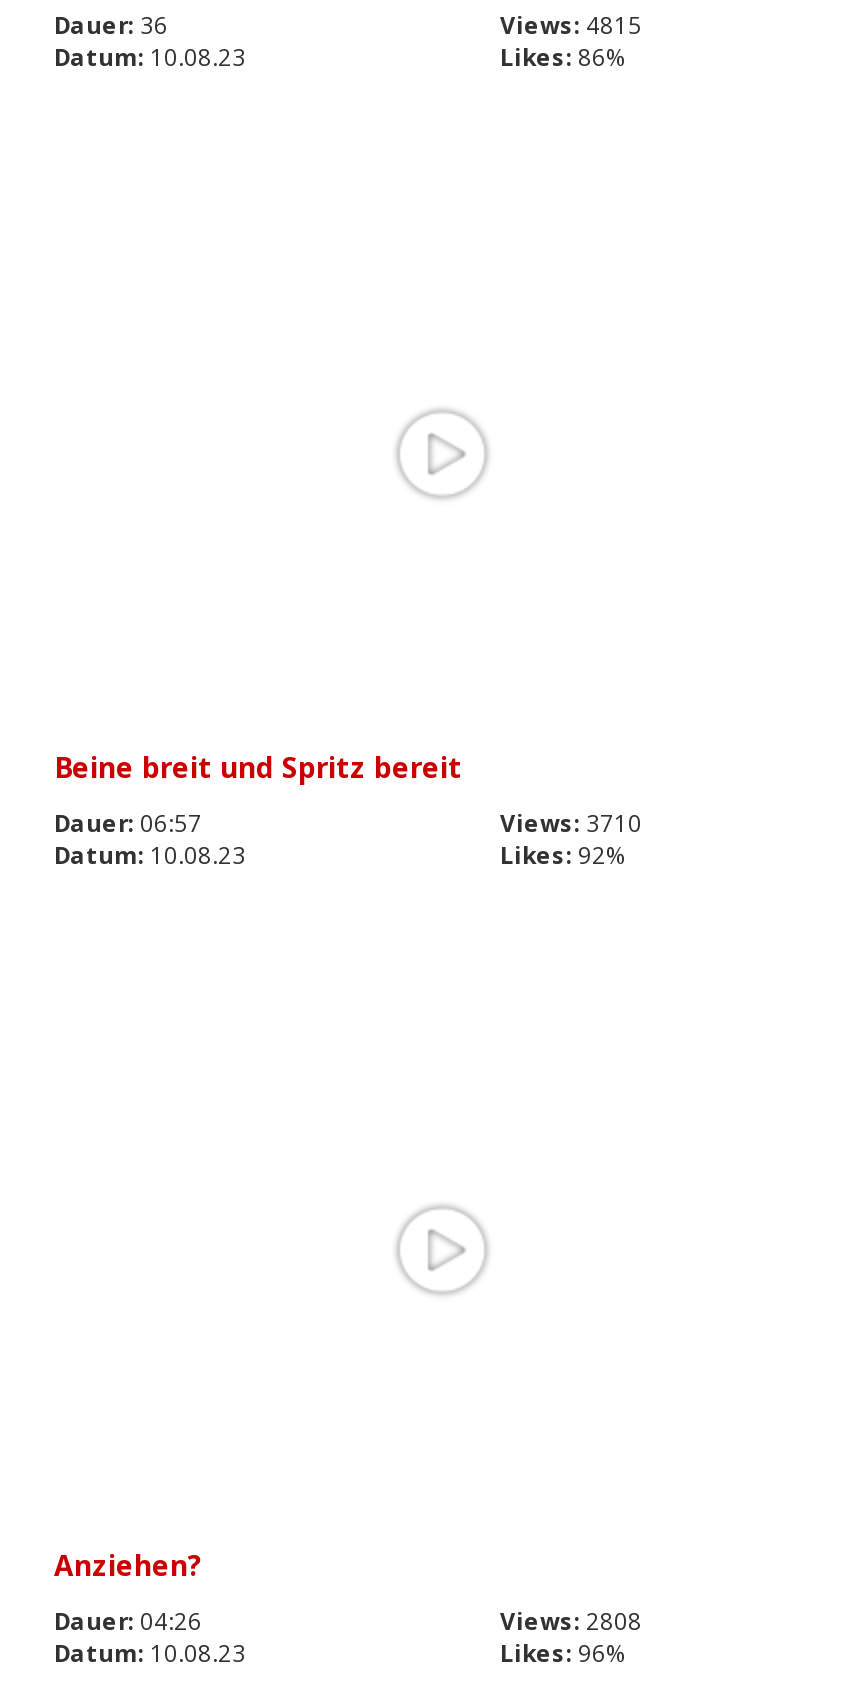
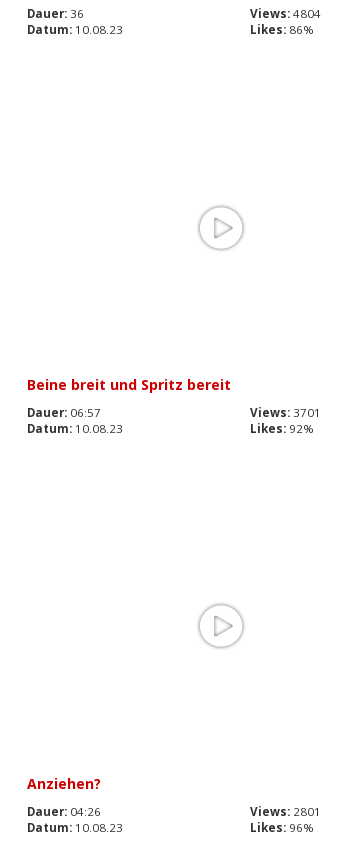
[500,10,642,40] Views: 4815 -> [250,6,321,21] Views: 4804
[500,808,642,838] Views: 3710 -> [250,405,321,420] Views: 3701
[500,1606,642,1636] Views: 2808 -> [250,804,321,819] Views: 2801

